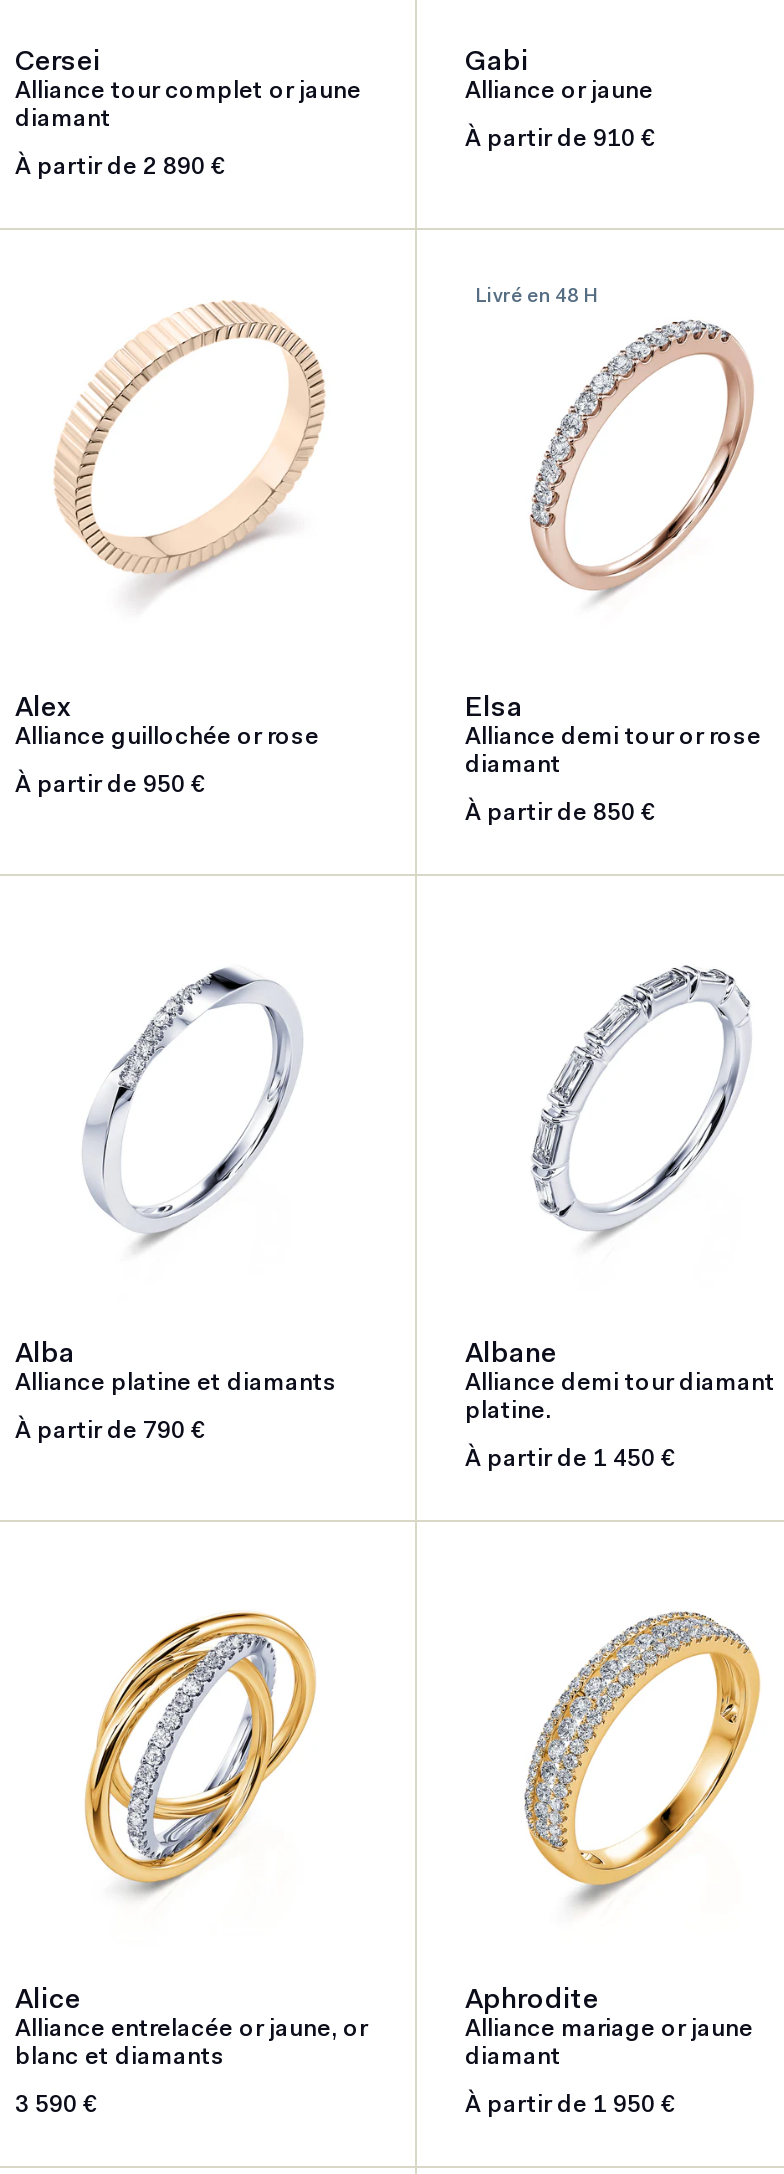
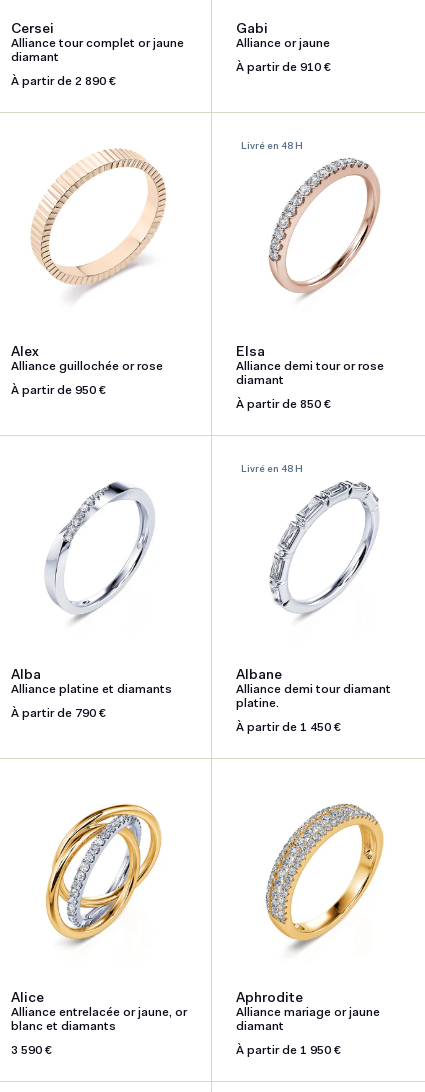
none -> [241,462,303,475] Livré en 48 H

